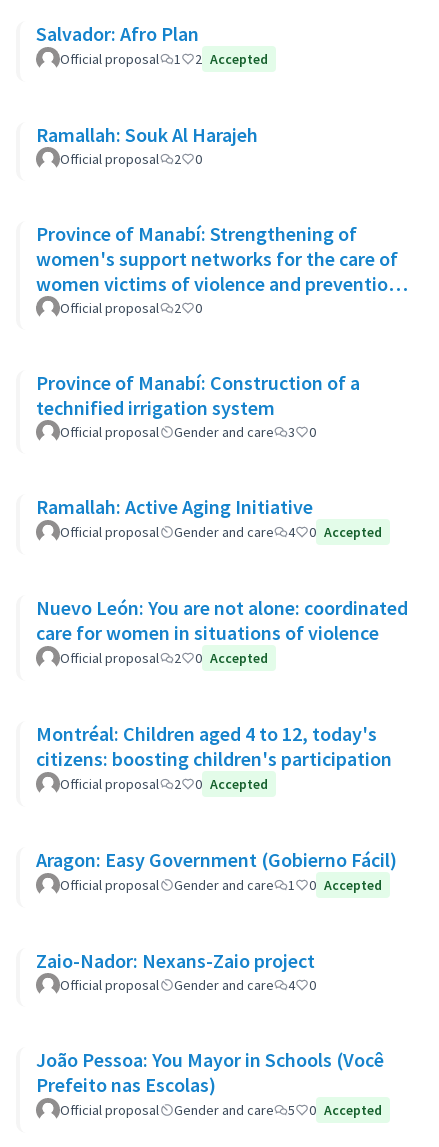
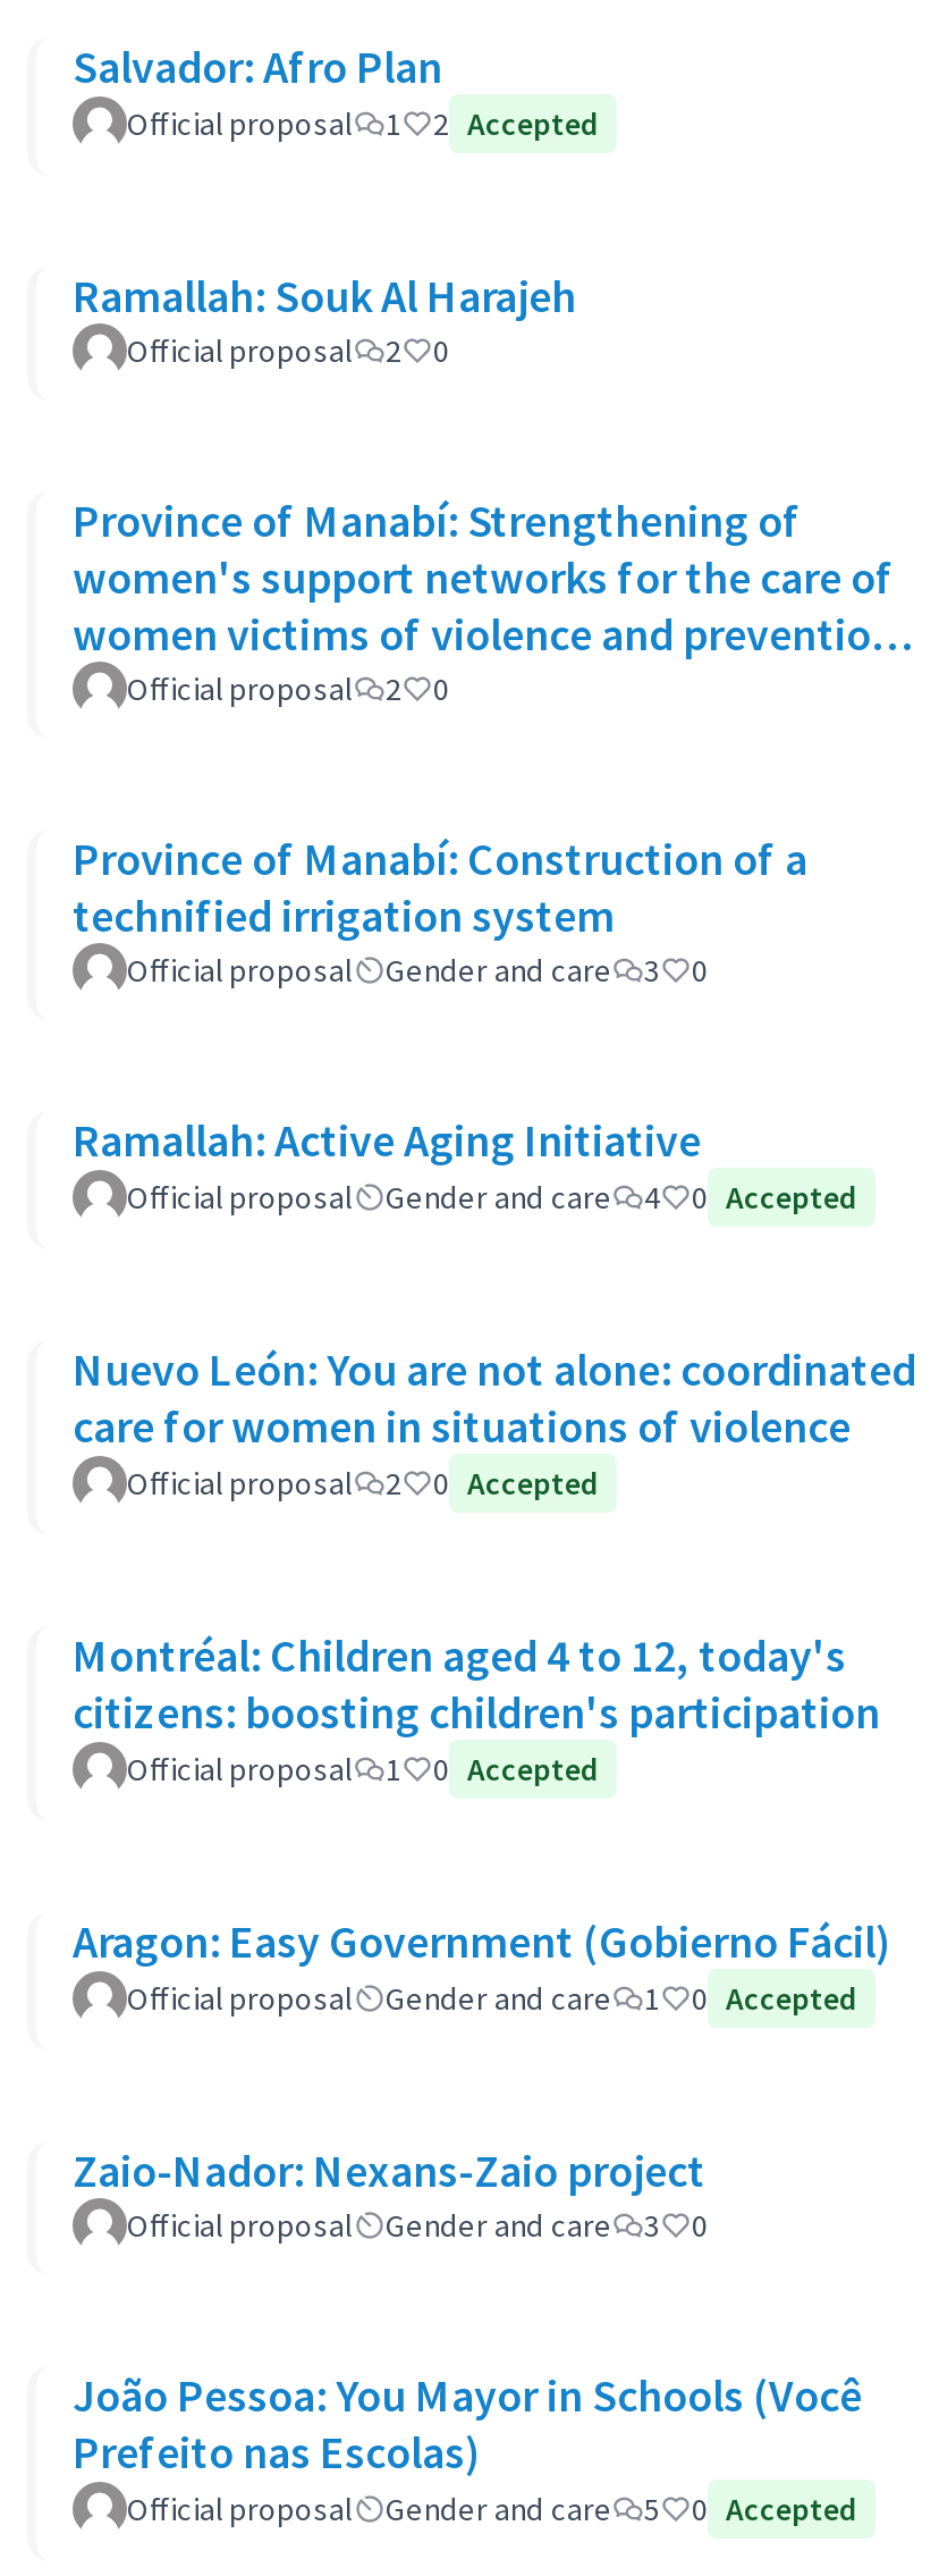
[60,775,268,793] Official proposal 2 0 Accepted -> [127,1749,599,1790] Official proposal 1 0 Accepted
[60,976,316,994] Official proposal Gender and care 4 0 -> [127,2205,708,2246] Official proposal Gender and care 3 0

